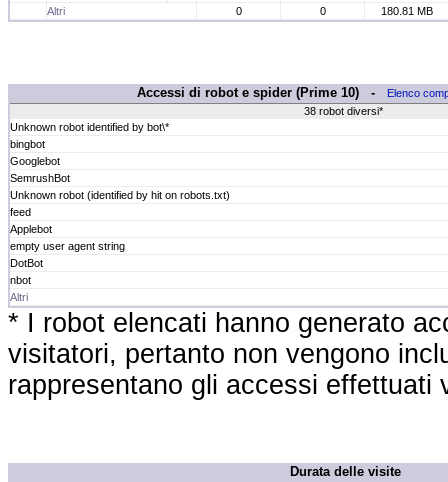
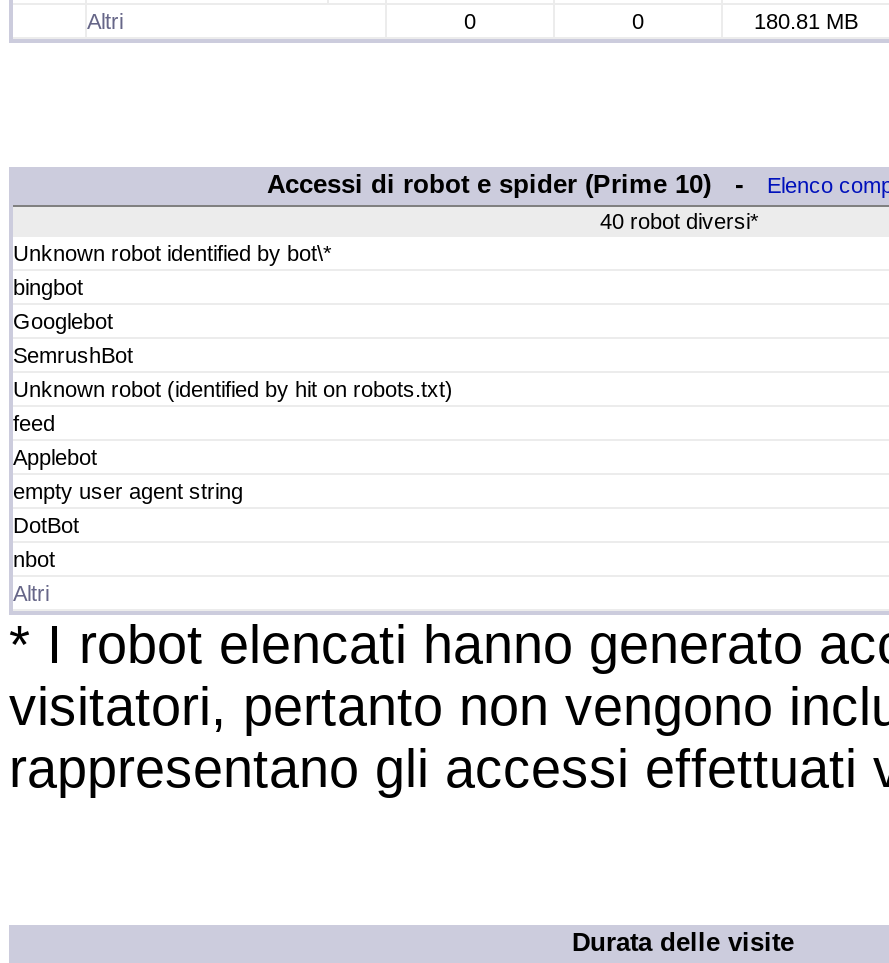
[303,105,382,117] 38 robot diversi* -> [600,209,758,233] 40 robot diversi*

